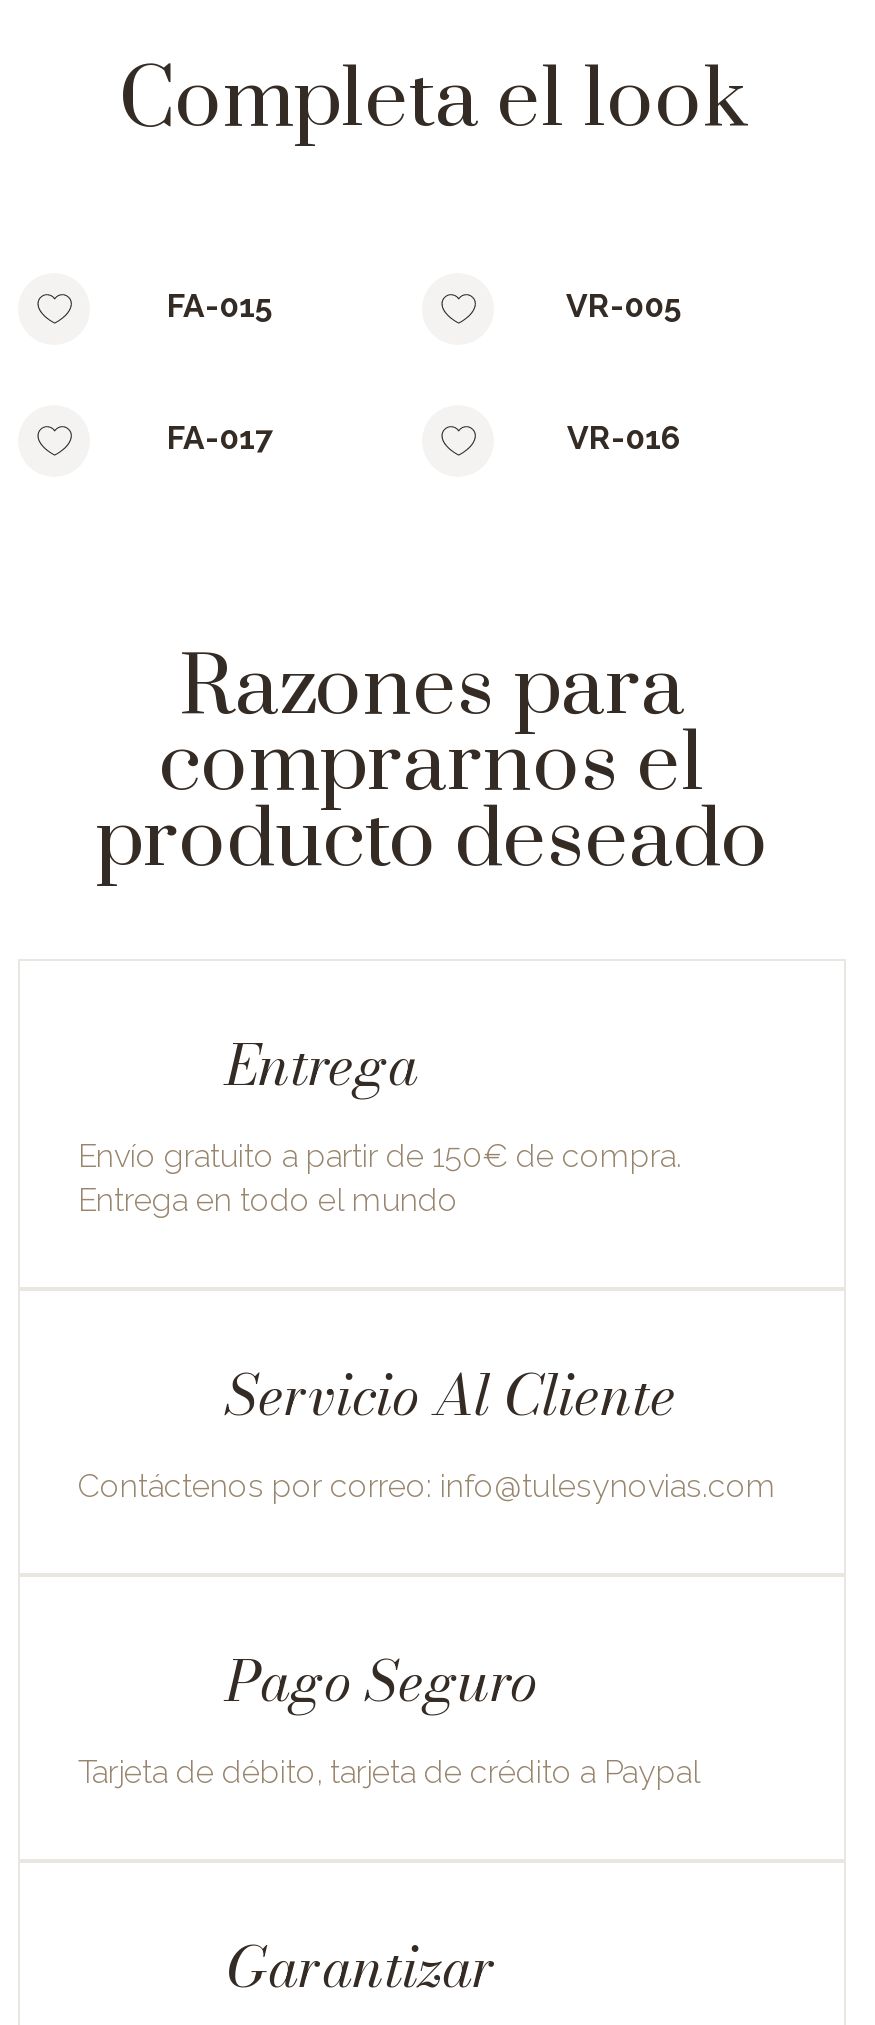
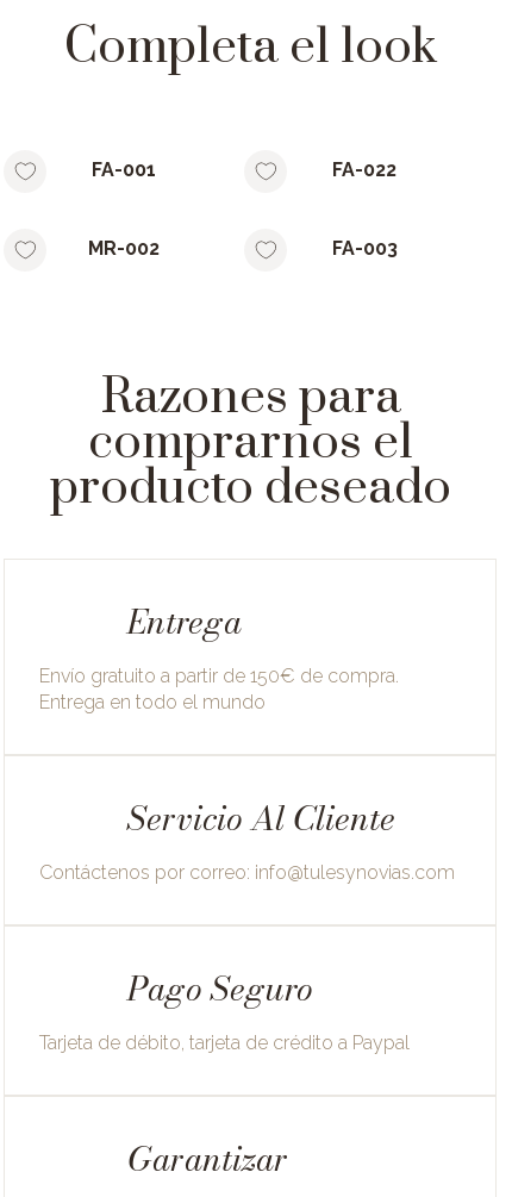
[167,287,682,325] FA-015 | VR-005 -> [92,158,397,181] FA-001 | FA-022
[167,419,681,457] FA-017 | VR-016 -> [88,237,397,260] MR-002 | FA-003

